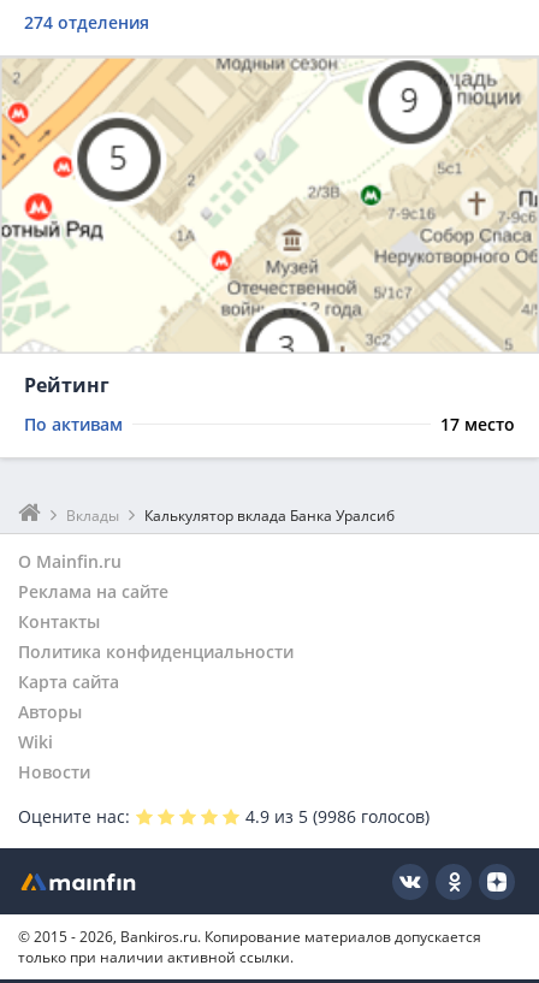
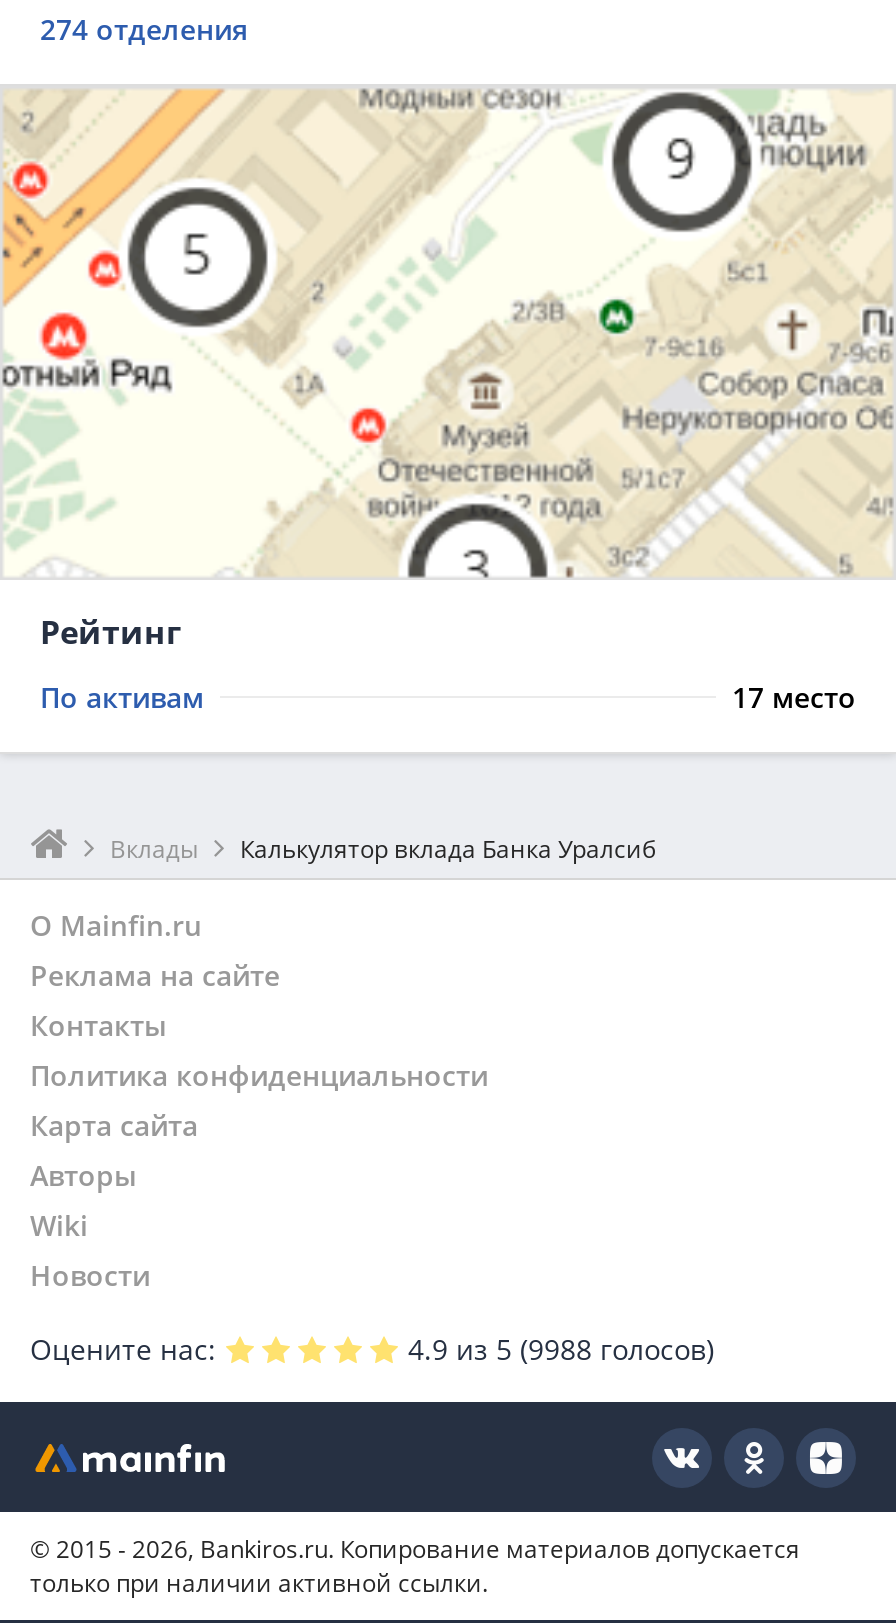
[245,805,430,828] 4.9 из 5 (9986 голосов) -> [408,1330,714,1368] 4.9 из 5 (9988 голосов)

